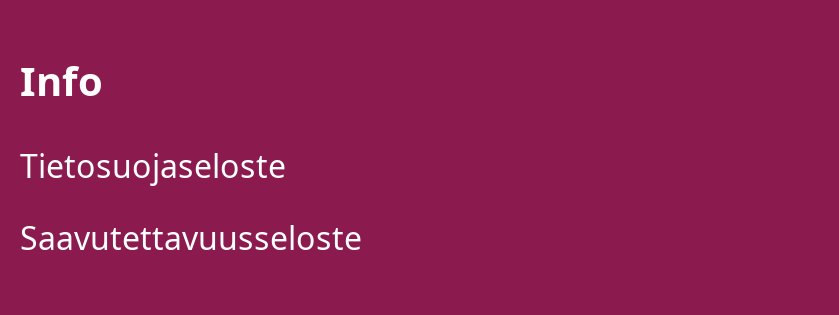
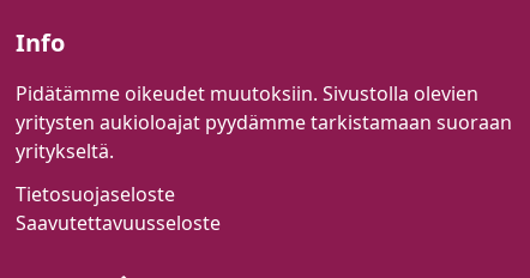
none -> [16,80,512,164] Pidätämme oikeudet muutoksiin. Sivustolla olevien | yritysten aukioloajat pyydämme tarkistamaan suoraan | yritykseltä.

